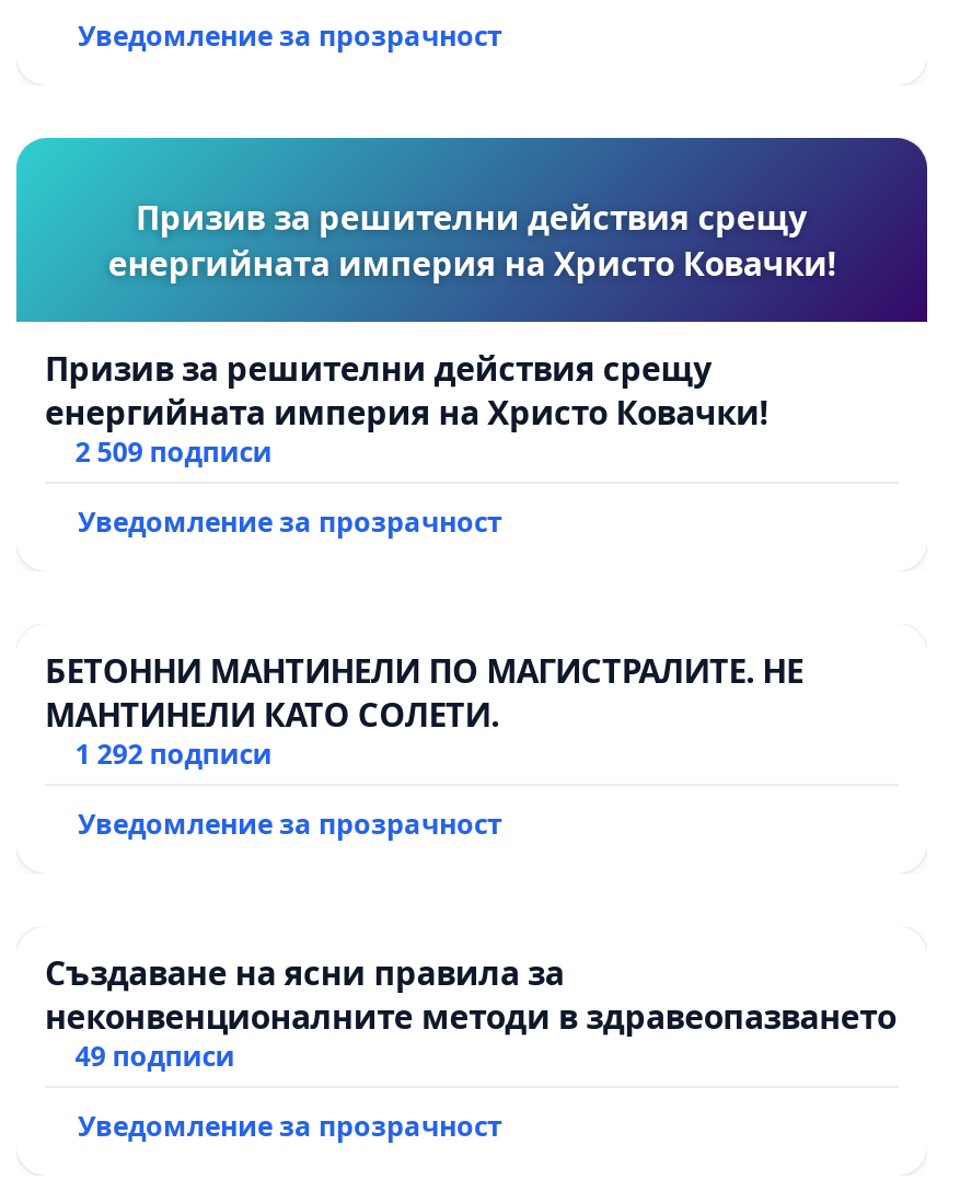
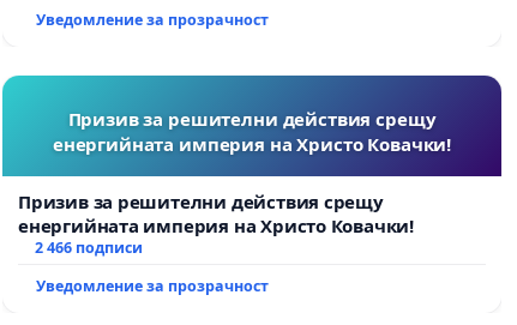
[45,434,896,1076] 2 509 подписи | Уведомление за прозрачност | БЕТОННИ МАНТИНЕЛИ ПО МАГИСТРАЛИТЕ. НЕ | МАНТИНЕЛИ КАТО СОЛЕТИ. | 1 292 подписи | Уведомление за прозрачност | Създаване на ясни правила за | неконвенционалните методи в здравеопазването | 49 подписи -> [35,238,143,258] 2 466 подписи

